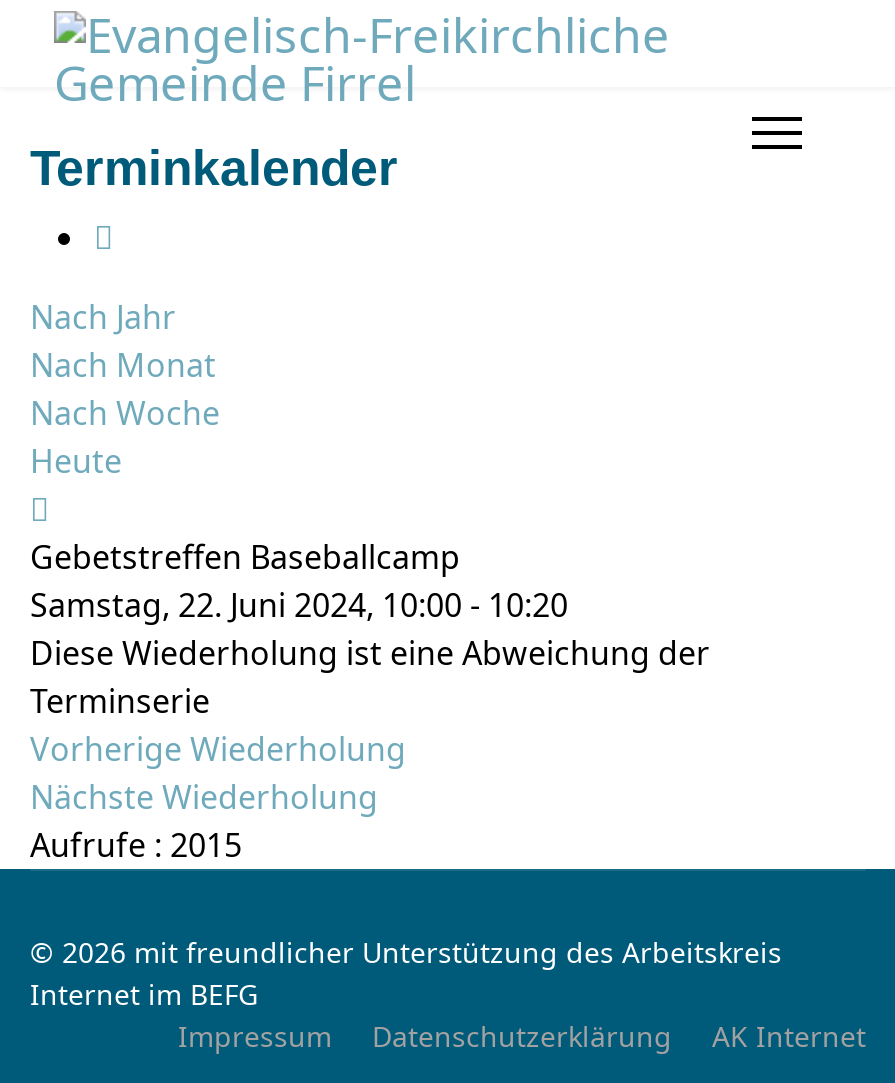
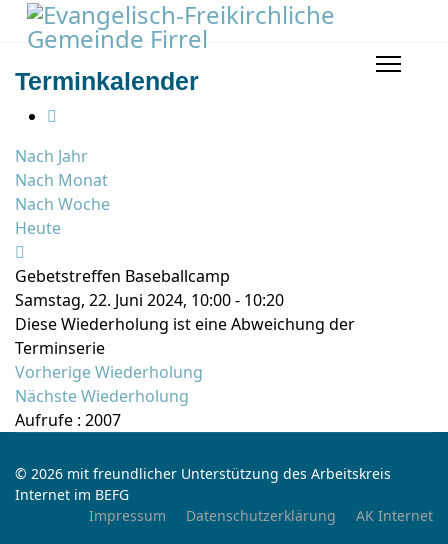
[30,823,242,867] Aufrufe: 2015 -> [15,409,121,431] Aufrufe: 2007

